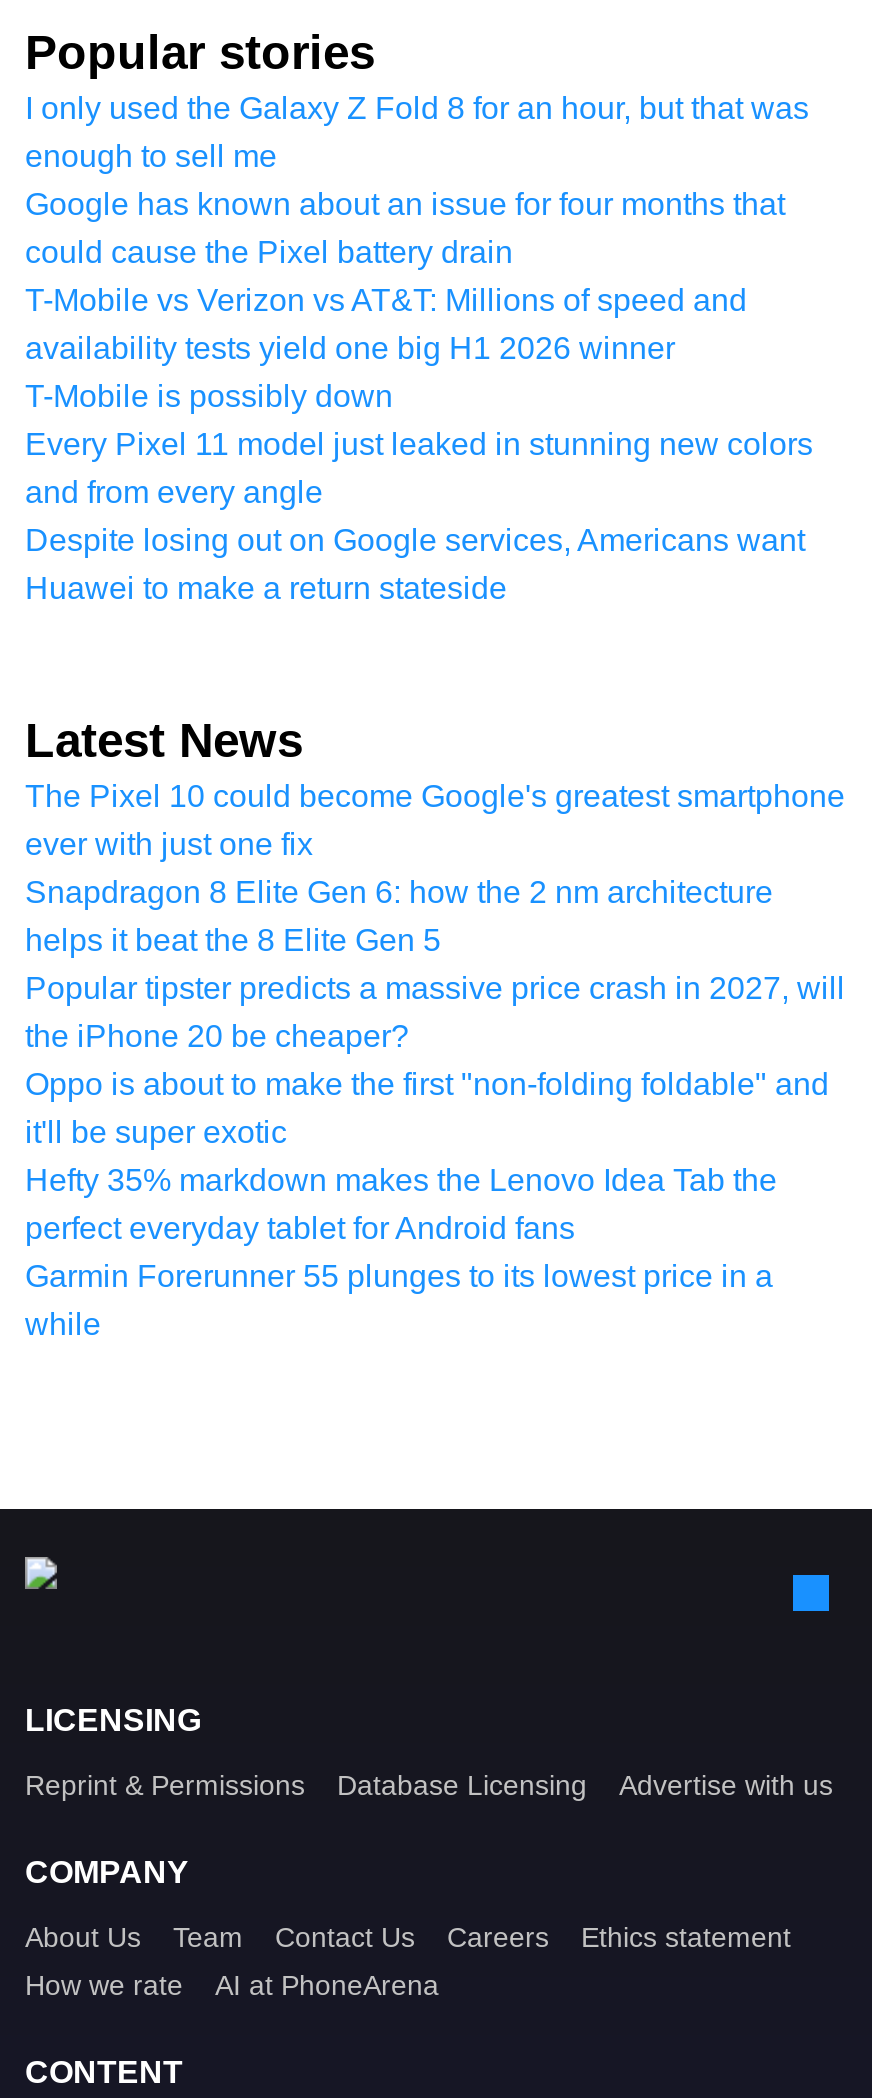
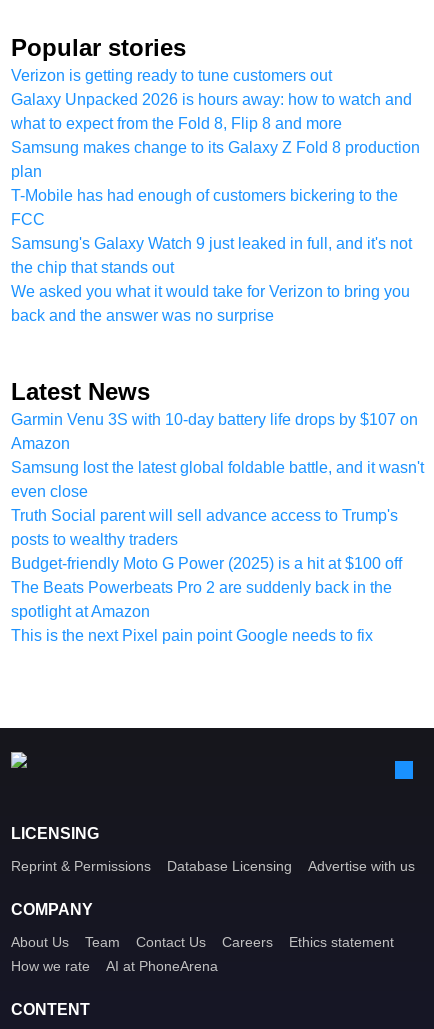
[25,91,813,605] I only used the Galaxy Z Fold 8 for an hour, but that was | enough to sell me | Google has known about an issue for four months that | could cause the Pixel battery drain | T-Mobile vs Verizon vs AT&T: Millions of speed and | availability tests yield one big H1 2026 winner | T-Mobile is possibly down | Every Pixel 11 model just leaked in stunning new colors | and from every angle | Despite losing out on Google services, Americans want | Huawei to make a return stateside -> [11,67,420,324] Verizon is getting ready to tune customers out | Galaxy Unpacked 2026 is hours away: how to watch and | what to expect from the Fold 8, Flip 8 and more | Samsung makes change to its Galaxy Z Fold 8 production | plan | T-Mobile has had enough of customers bickering to the | FCC | Samsung's Galaxy Watch 9 just leaked in full, and it's not | the chip that stands out | We asked you what it would take for Verizon to bring you | back and the answer was no surprise
[25,779,845,1341] The Pixel 10 could become Google's greatest smartphone | ever with just one fix | Snapdragon 8 Elite Gen 6: how the 2 nm architecture | helps it beat the 8 Elite Gen 5 | Popular tipster predicts a massive price crash in 2027, will | the iPhone 20 be cheaper? | Oppo is about to make the first "non-folding foldable" and | it'll be super exotic | Hefty 35% markdown makes the Lenovo Idea Tab the | perfect everyday tablet for Android fans | Garmin Forerunner 55 plunges to its lowest price in a | while -> [11,411,424,644] Garmin Venu 3S with 10-day battery life drops by $107 on | Amazon | Samsung lost the latest global foldable battle, and it wasn't | even close | Truth Social parent will sell advance access to Trump's | posts to wealthy traders | Budget-friendly Moto G Power (2025) is a hit at $100 off | The Beats Powerbeats Pro 2 are suddenly back in the | spotlight at Amazon | This is the next Pixel pain point Google needs to fix

